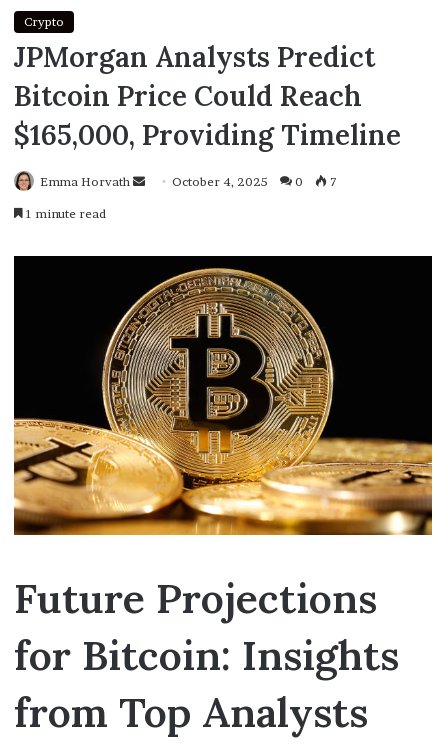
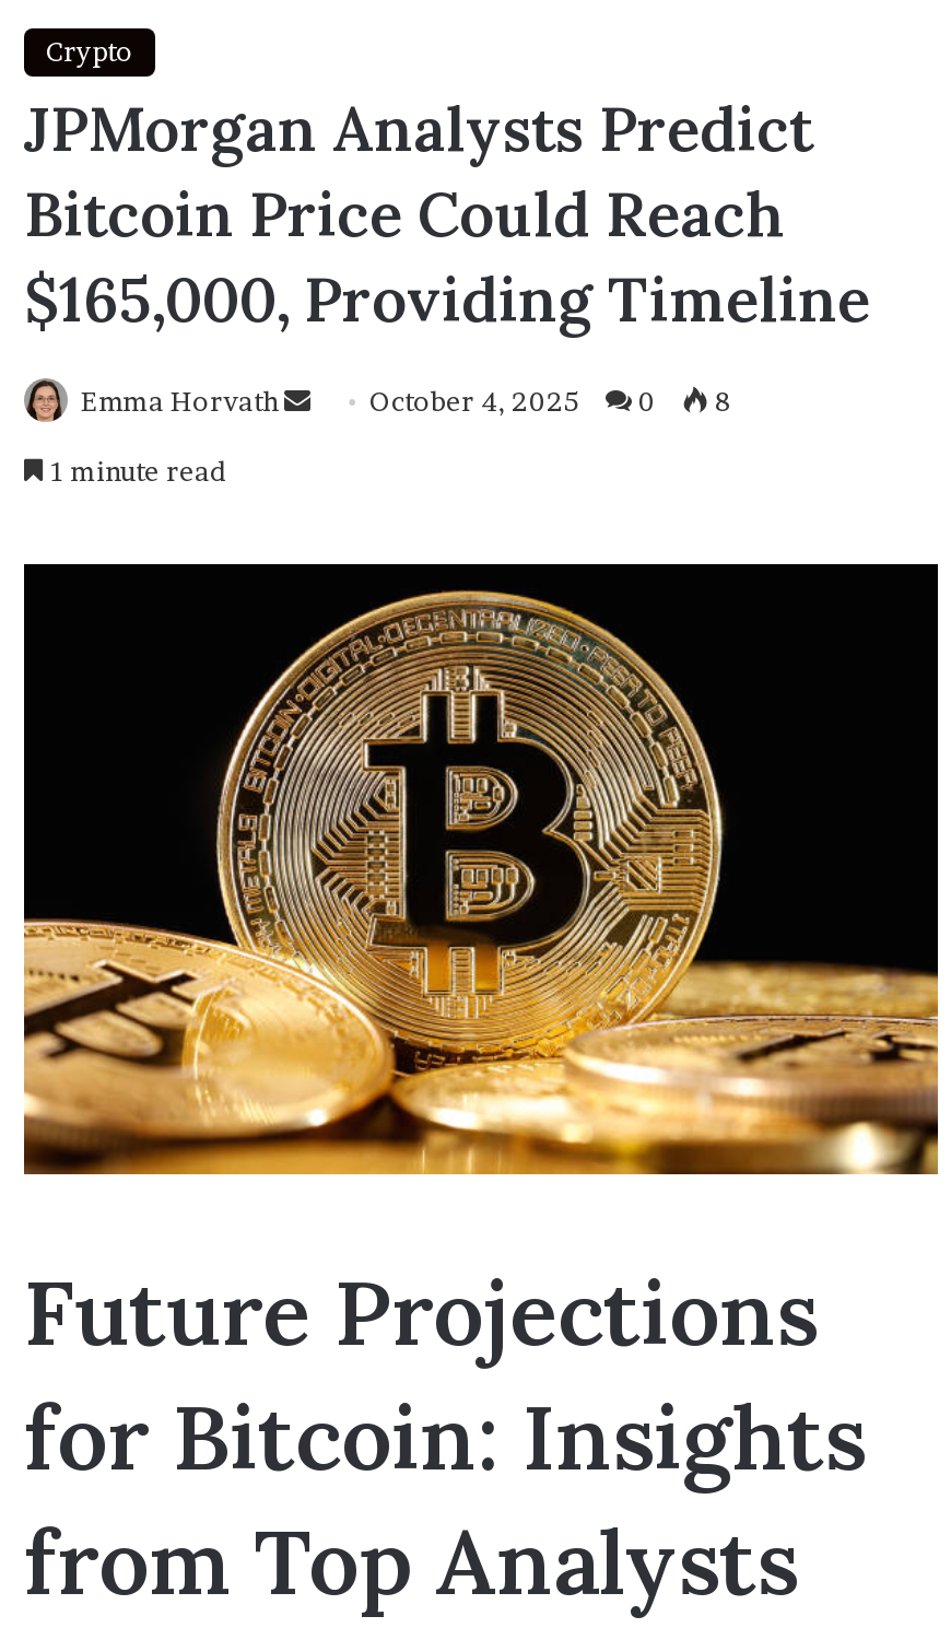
[327,174,337,189] 7 -> [708,385,732,418] 8

